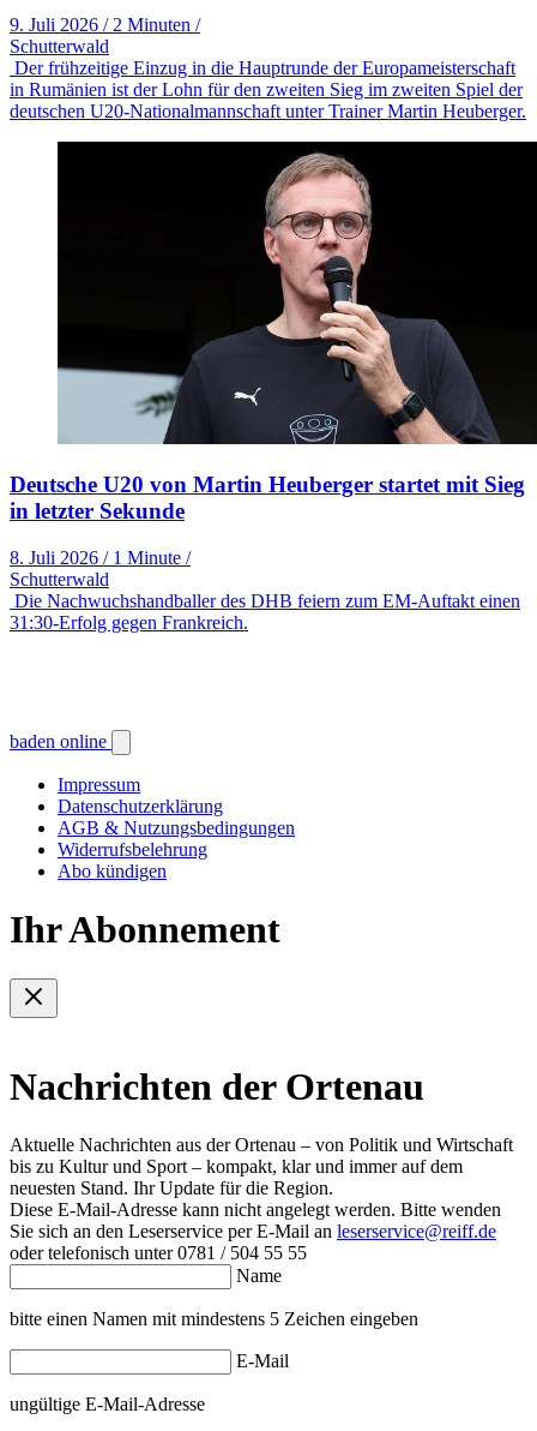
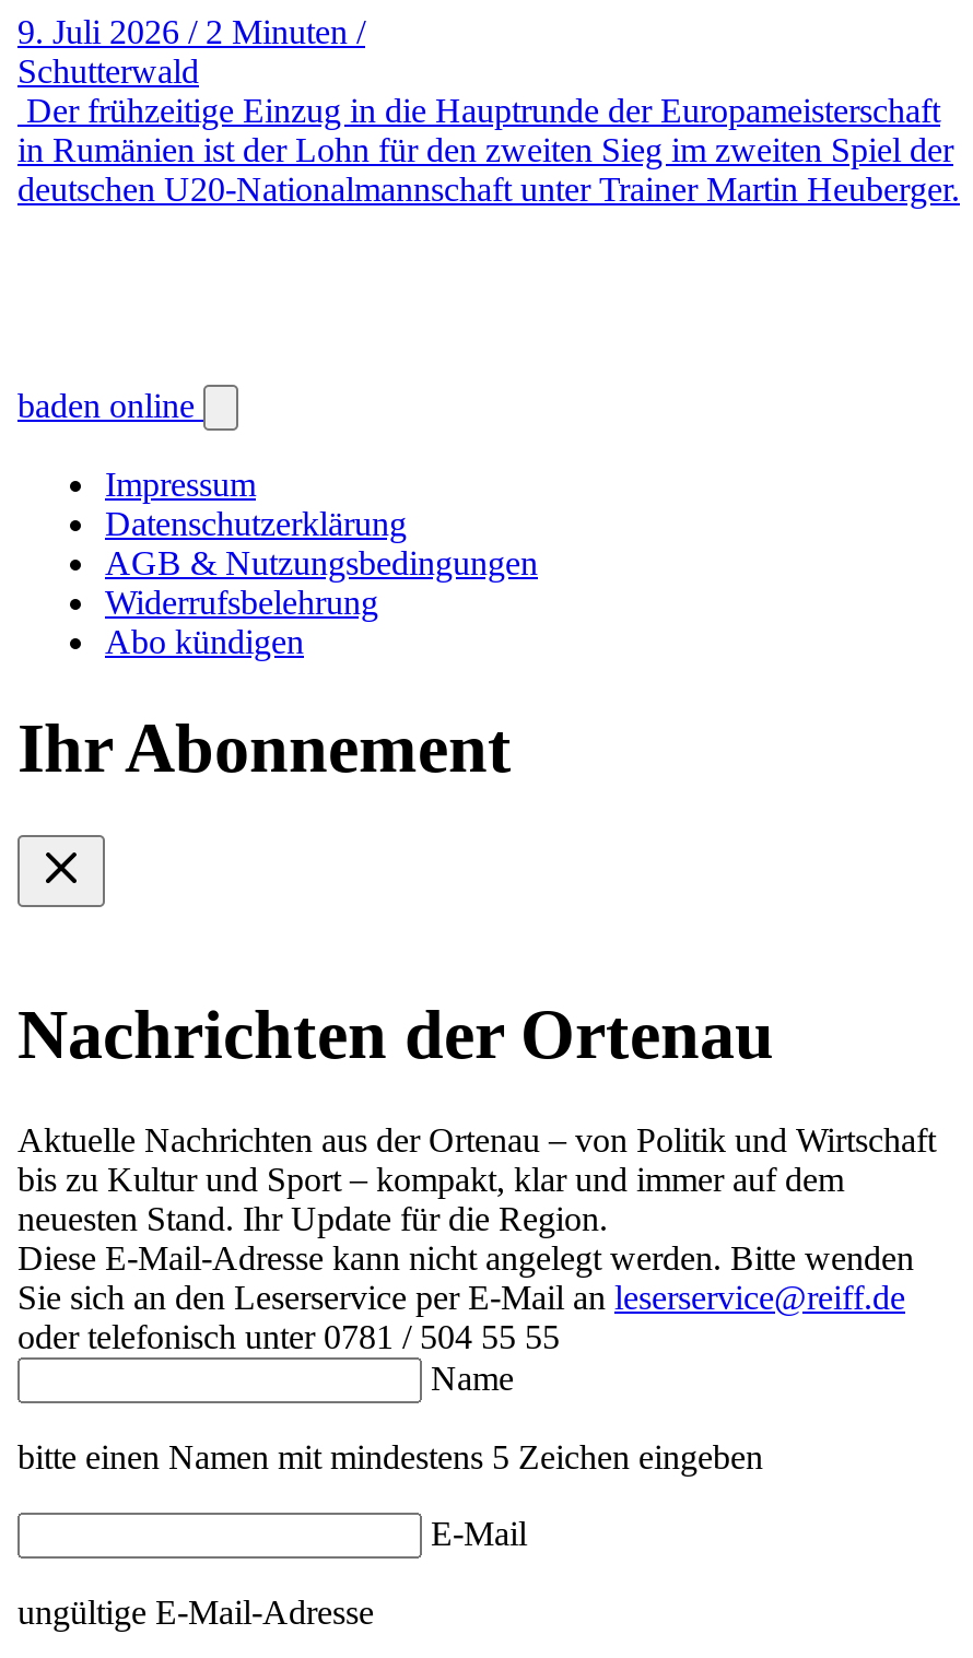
[10,140,533,632] [image] | Deutsche U20 von Martin Heuberger startet mit Sieg | in letzter Sekunde | 8. Juli 2026 / 1 Minute / | Schutterwald | Die Nachwuchshandballer des DHB feiern zum EM-Auftakt einen | 31:30-Erfolg gegen Frankreich. -> none

